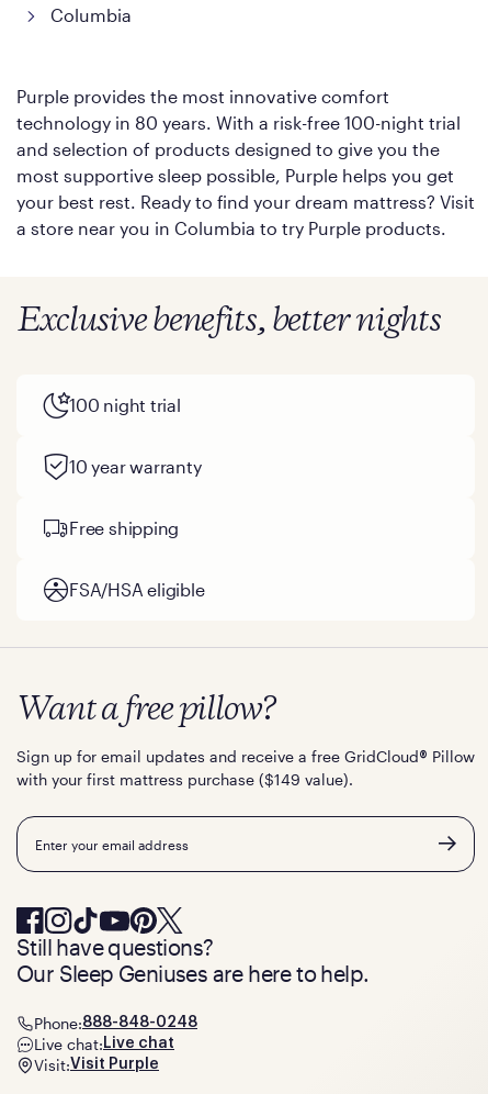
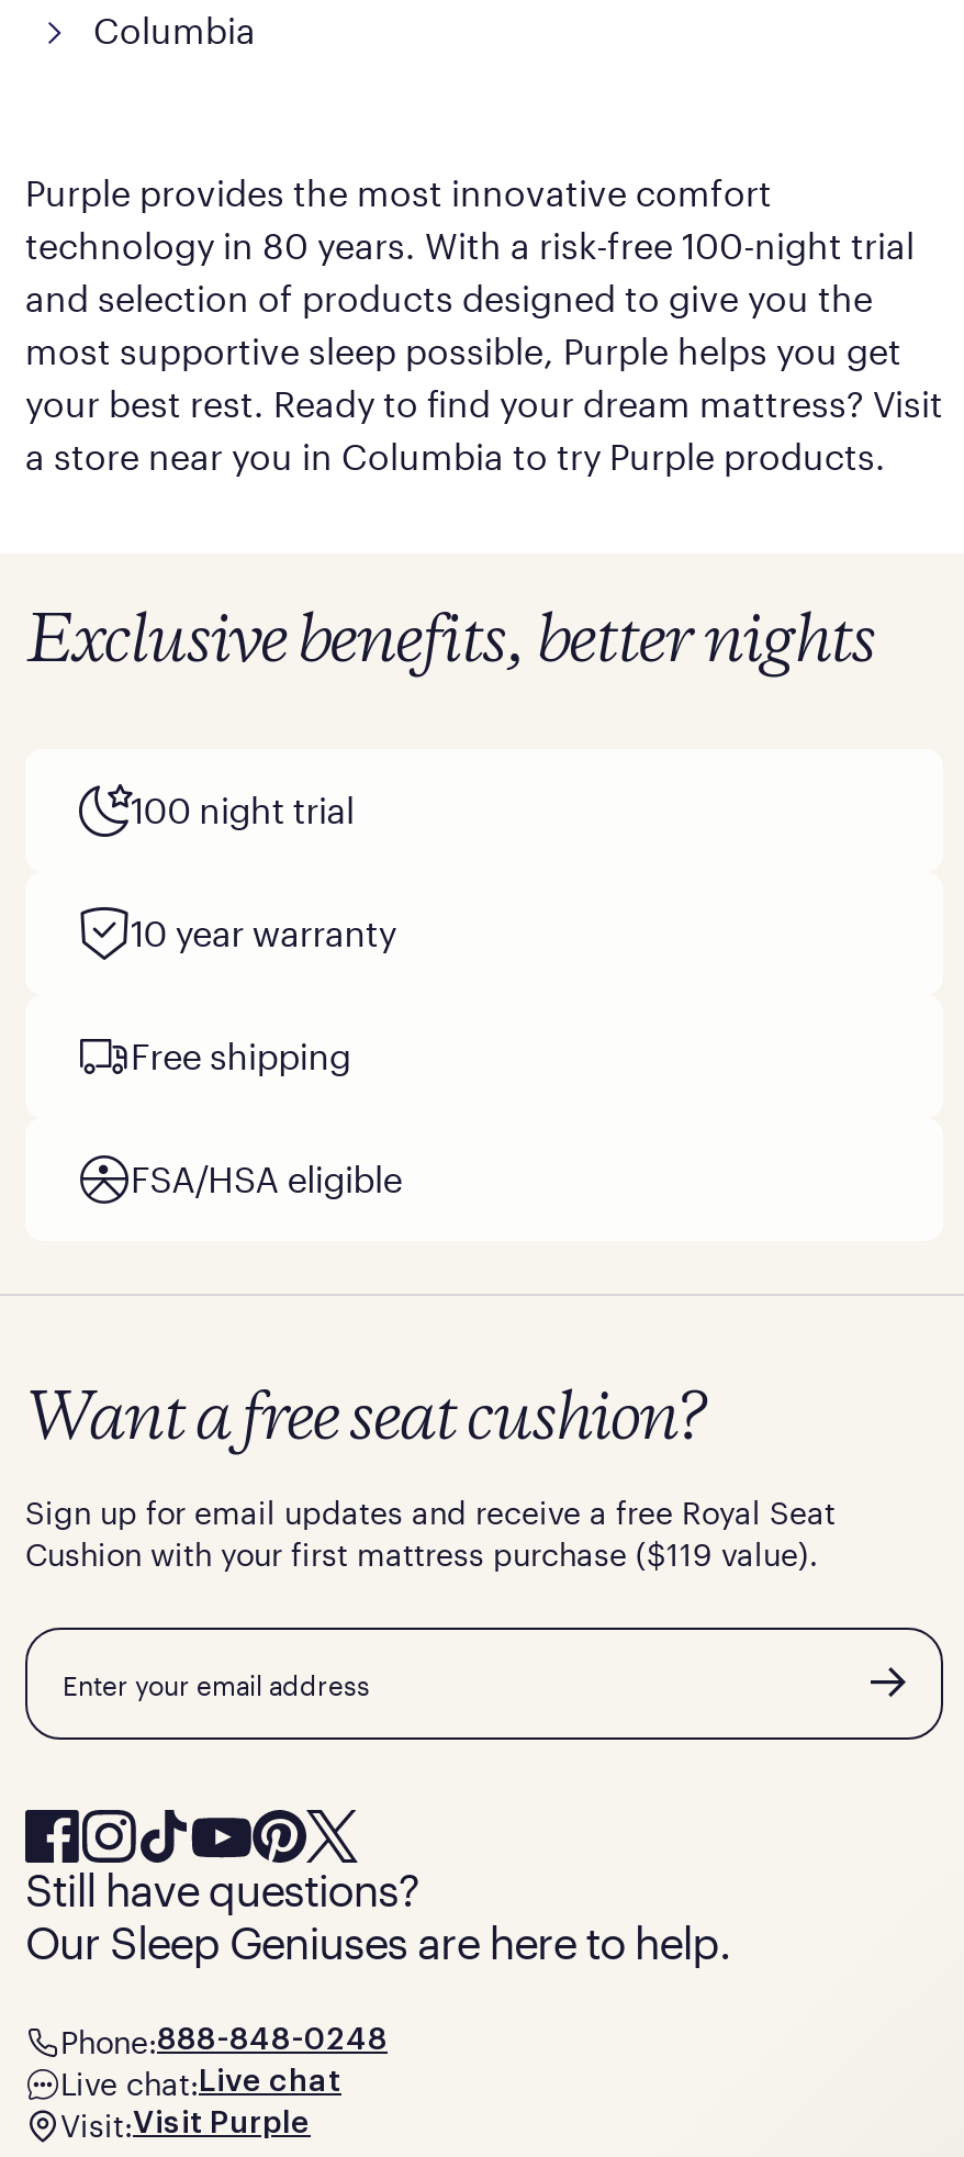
[16,693,275,727] Want a free pillow? -> [25,1386,704,1454] Want a free seat cushion?
[16,747,475,789] Sign up for email updates and receive a free GridCloud® Pillow | with your first mattress purchase ($149 value). -> [25,1494,836,1573] Sign up for email updates and receive a free Royal Seat | Cushion with your first mattress purchase ($119 value).

